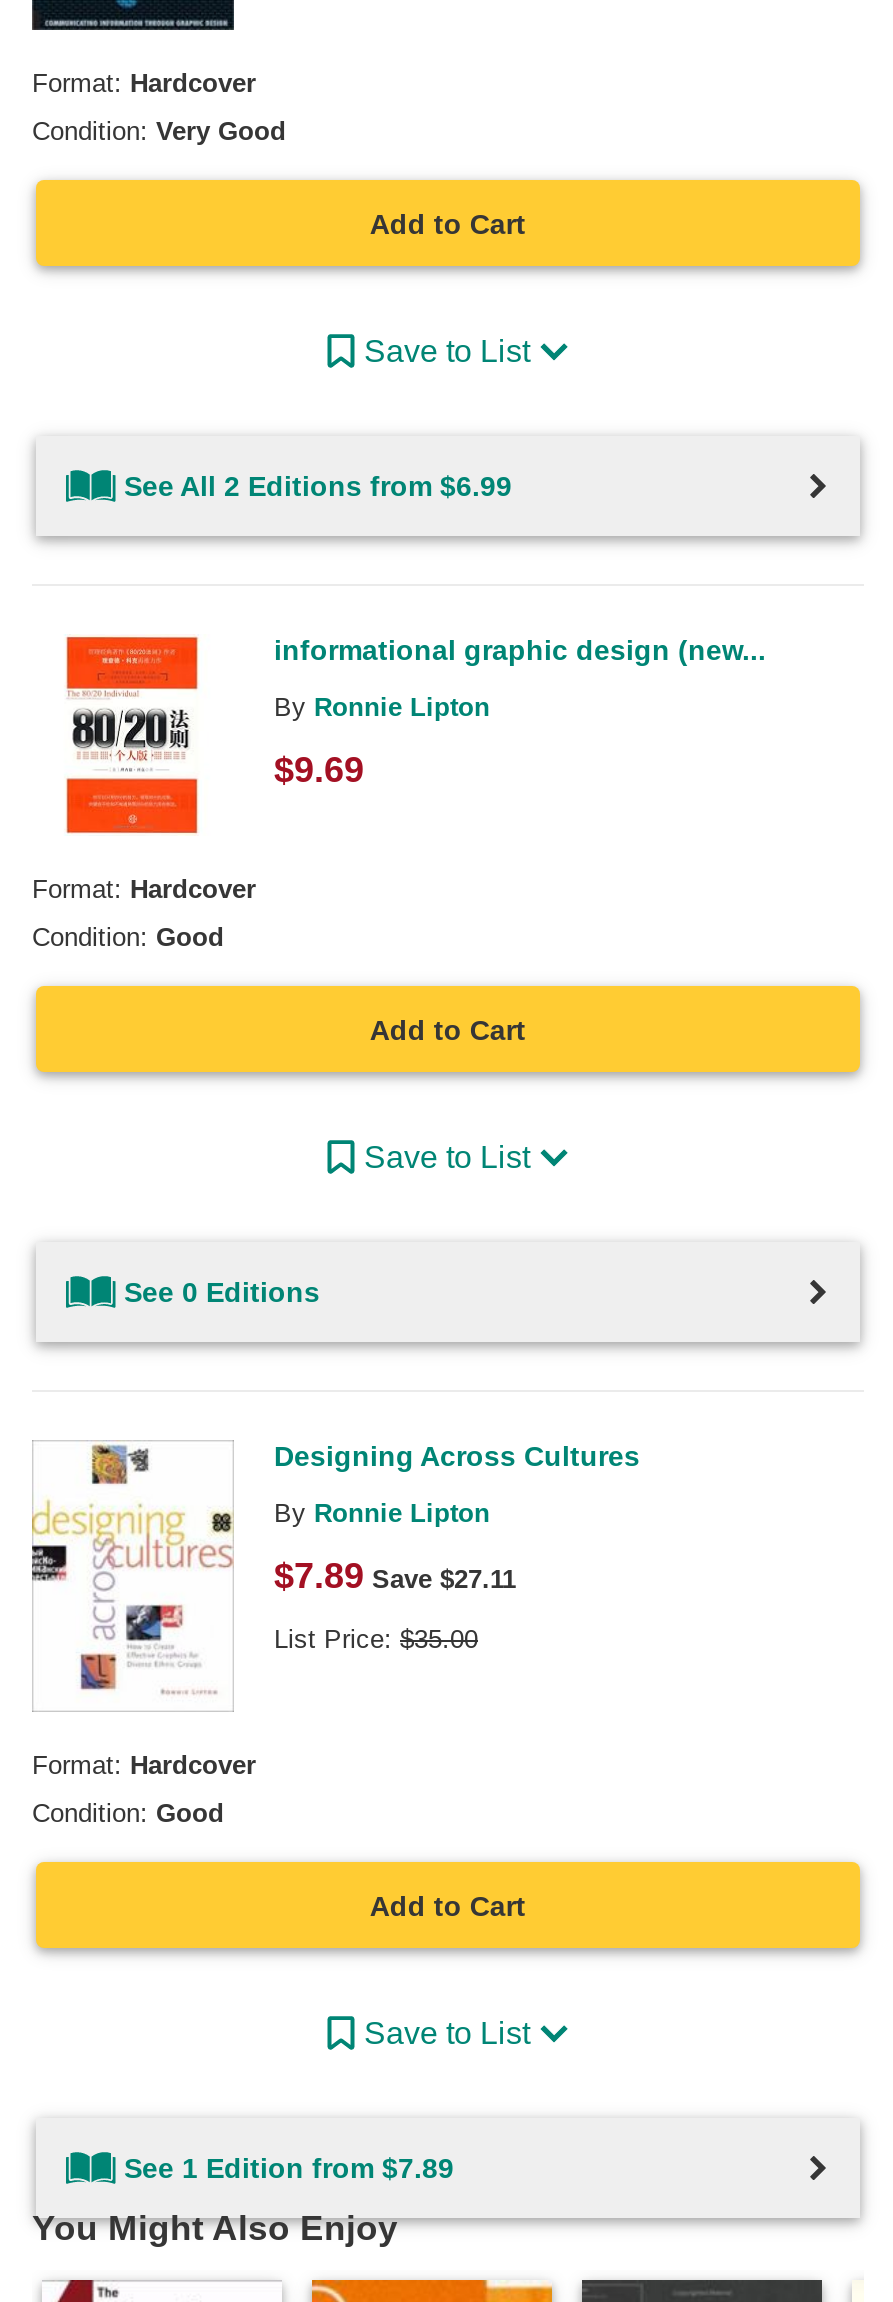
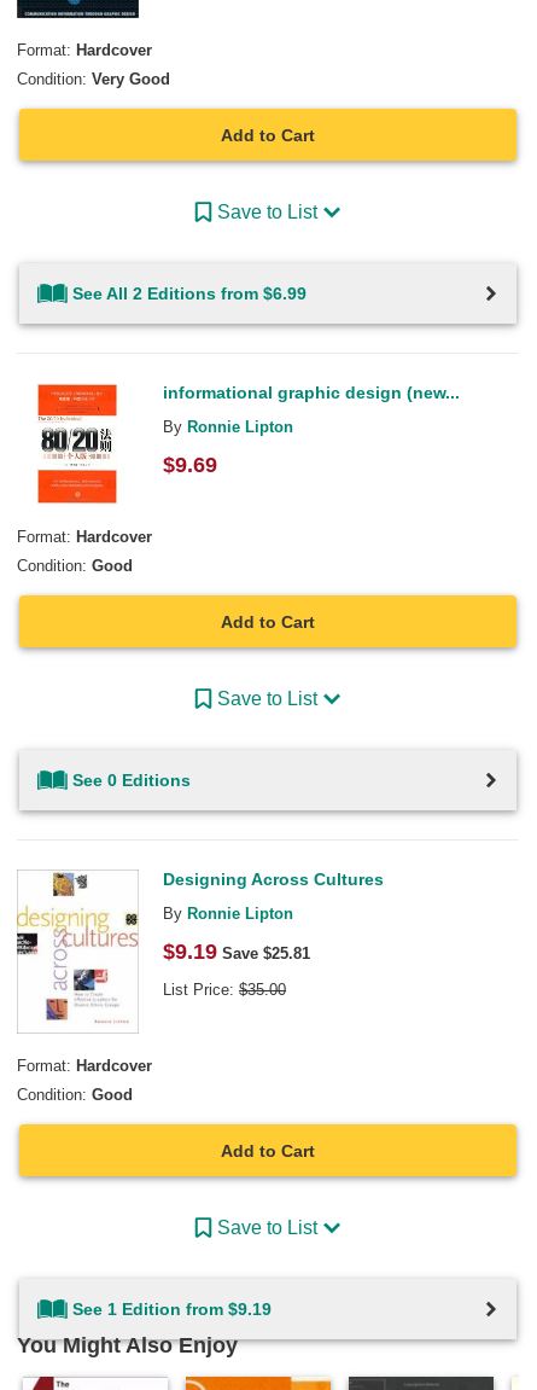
[274,1555,516,1595] $7.89 Save $27.11 -> [163,939,310,963] $9.19 Save $25.81
[124,2151,454,2183] See 1 Edition from $7.89 -> [72,1299,272,1318] See 1 Edition from $9.19

